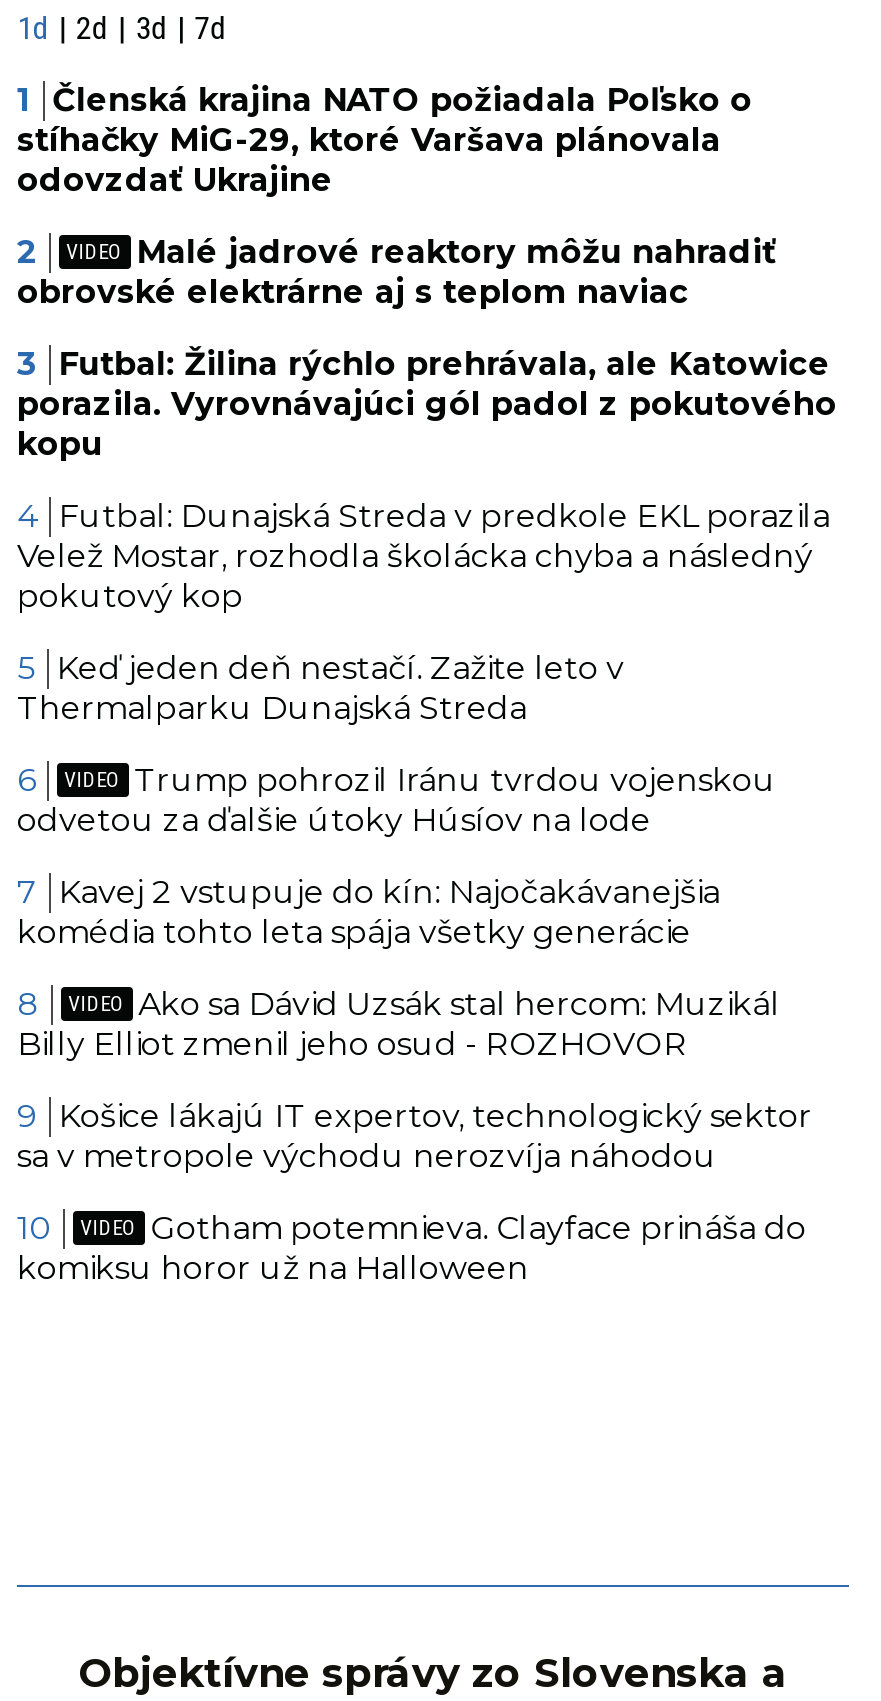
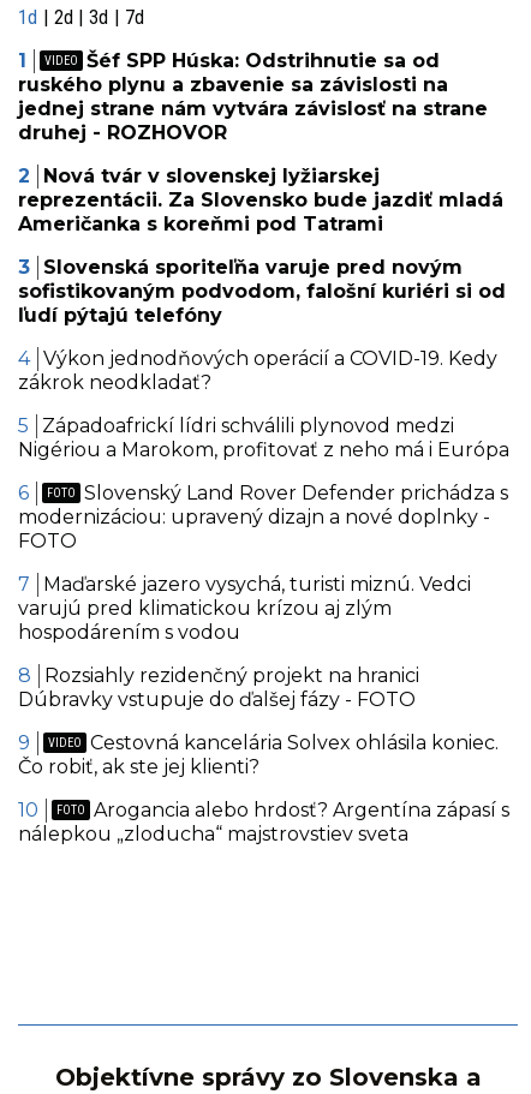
[17,82,752,200] Členská krajina NATO požiadala Poľsko o | stíhačky MiG-29, ktoré Varšava plánovala | odovzdať Ukrajine -> [18,50,488,144] Šéf SPP Húska: Odstrihnutie sa od | ruského plynu a zbavenie sa závislosti na | jednej strane nám vytvára závislosť na strane | druhej - ROZHOVOR
[17,234,776,312] Malé jadrové reaktory môžu nahradiť | obrovské elektrárne aj s teplom naviac -> [18,165,503,236] Nová tvár v slovenskej lyžiarskej | reprezentácii. Za Slovensko bude jazdiť mladá | Američanka s koreňmi pod Tatrami
[17,346,837,464] Futbal: Žilina rýchlo prehrávala, ale Katowice | porazila. Vyrovnávajúci gól padol z pokutového | kopu -> [18,256,506,327] Slovenská sporiteľňa varuje pred novým | sofistikovaným podvodom, falošní kuriéri si od | ľudí pýtajú telefóny
[17,498,830,616] Futbal: Dunajská Streda v predkole EKL porazila | Velež Mostar, rozhodla školácka chyba a následný | pokutový kop -> [18,347,497,394] Výkon jednodňových operácií a COVID-19. Kedy | zákrok neodkladať?
[17,650,624,728] Keď jeden deň nestačí. Zažite leto v | Thermalparku Dunajská Streda -> [18,415,509,461] Západoafrickí lídri schválili plynovod medzi | Nigériou a Marokom, profitovať z neho má i Európa
[17,762,776,840] Trump pohrozil Iránu tvrdou vojenskou | odvetou za ďalšie útoky Húsíov na lode -> [18,482,508,553] Slovenský Land Rover Defender prichádza s | modernizáciou: upravený dizajn a nové doplnky - | FOTO
[17,874,720,952] Kavej 2 vstupuje do kín: Najočakávanejšia | komédia tohto leta spája všetky generácie -> [18,573,470,644] Maďarské jazero vysychá, turisti miznú. Vedci | varujú pred klimatickou krízou aj zlým | hospodárením s vodou
[17,986,780,1064] Ako sa Dávid Uzsák stal hercom: Muzikál | Billy Elliot zmenil jeho osud - ROZHOVOR -> [18,664,419,711] Rozsiahly rezidenčný projekt na hranici | Dúbravky vstupuje do ďalšej fázy - FOTO
[17,1098,812,1176] Košice lákajú IT expertov, technologický sektor | sa v metropole východu nerozvíja náhodou -> [18,732,498,779] Cestovná kancelária Solvex ohlásila koniec. | Čo robiť, ak ste jej klienti?
[17,1210,806,1288] Gotham potemnieva. Clayface prináša do | komiksu horor už na Halloween -> [18,799,509,846] Arogancia alebo hrdosť? Argentína zápasí s | nálepkou „zloducha“ majstrovstiev sveta

